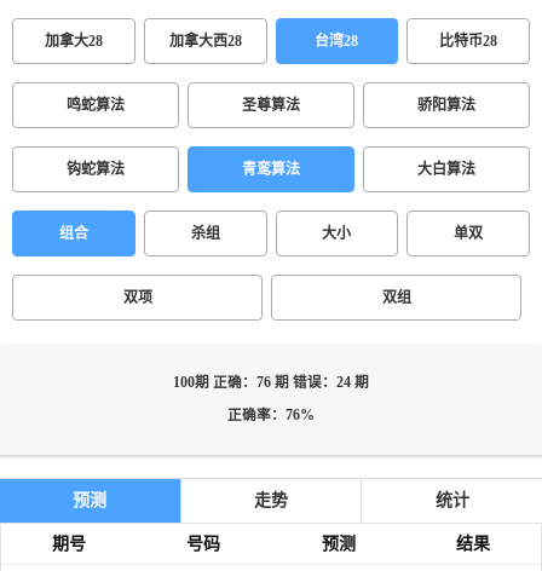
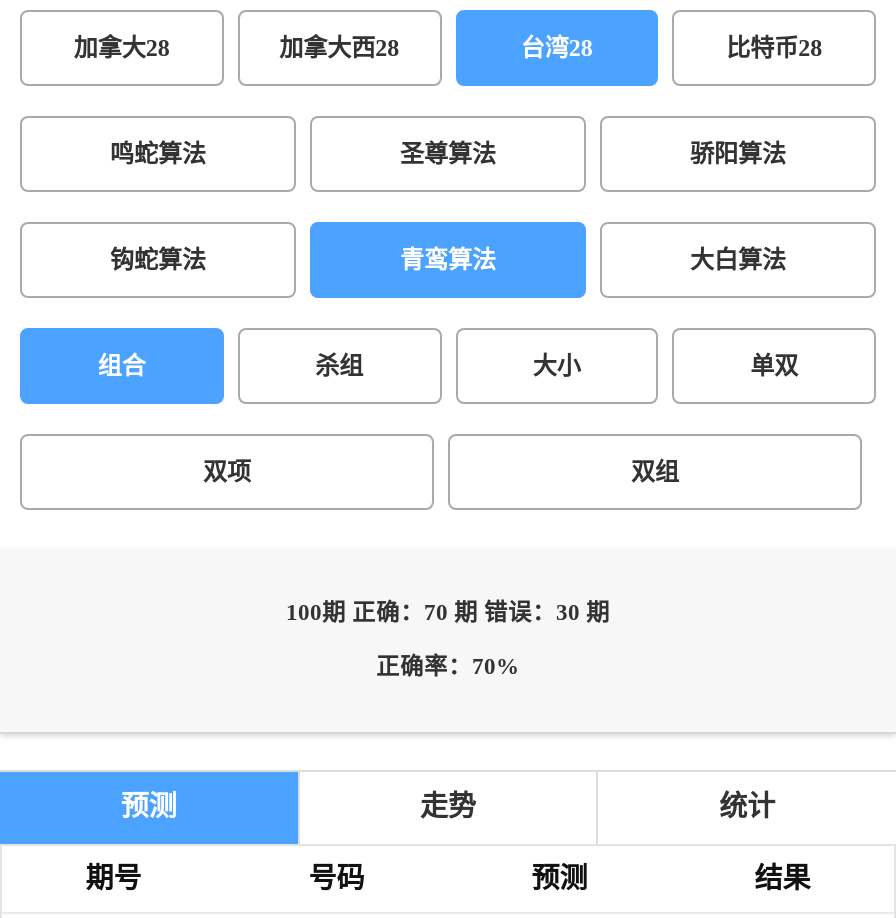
[173,375,369,391] 100期 正确：76 期 错误：24 期 -> [286,600,610,626] 100期 正确：70 期 错误：30 期
[227,408,315,423] 正确率：76% -> [376,654,520,680] 正确率：70%

